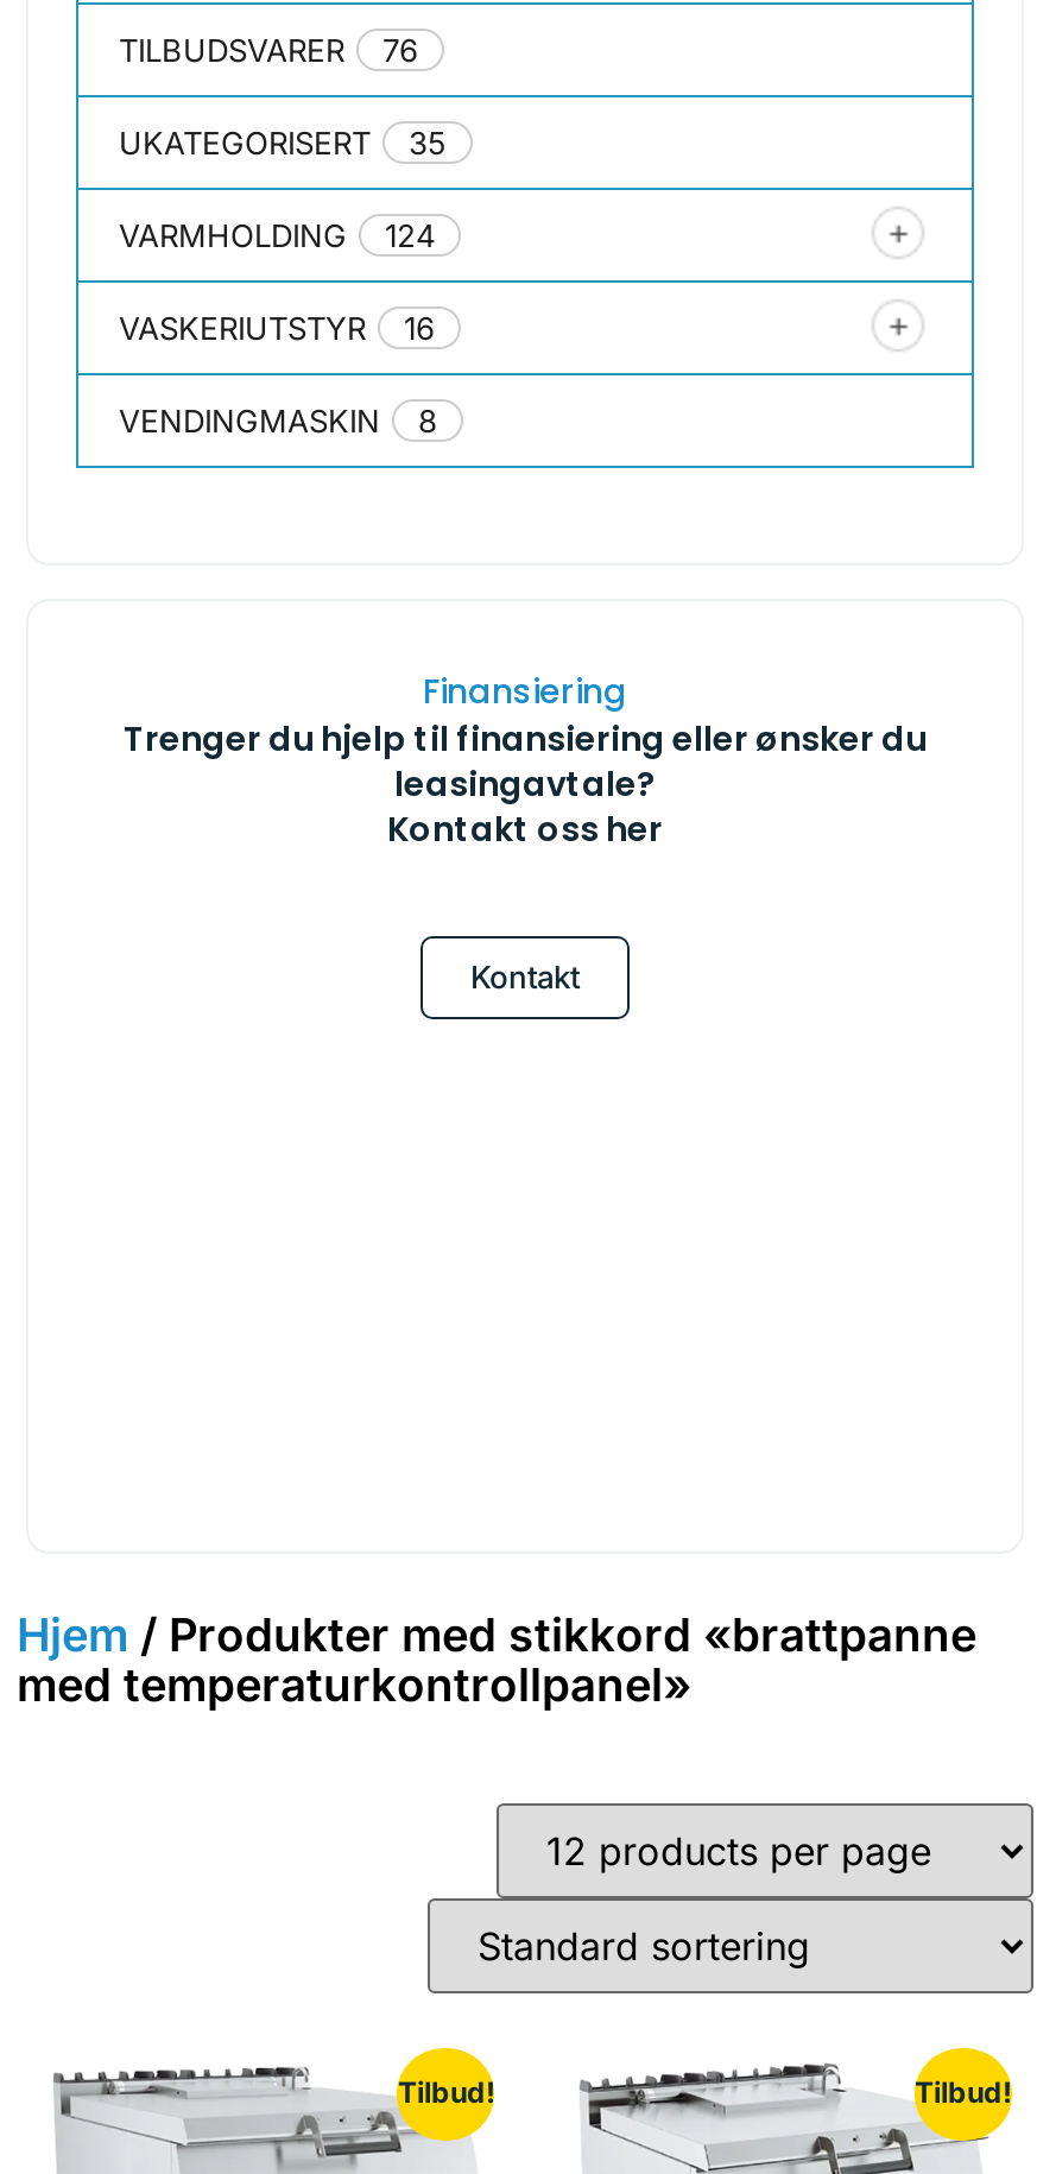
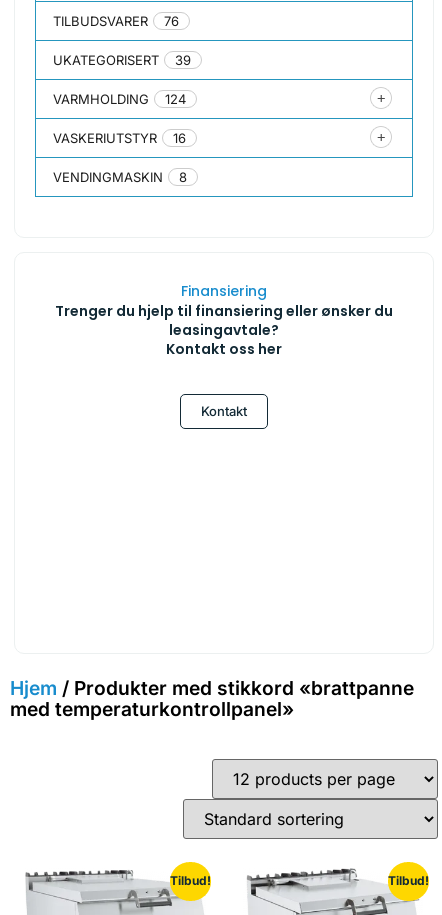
[119,123,447,161] UKATEGORISERT 35 -> [53,52,191,68] UKATEGORISERT 39

